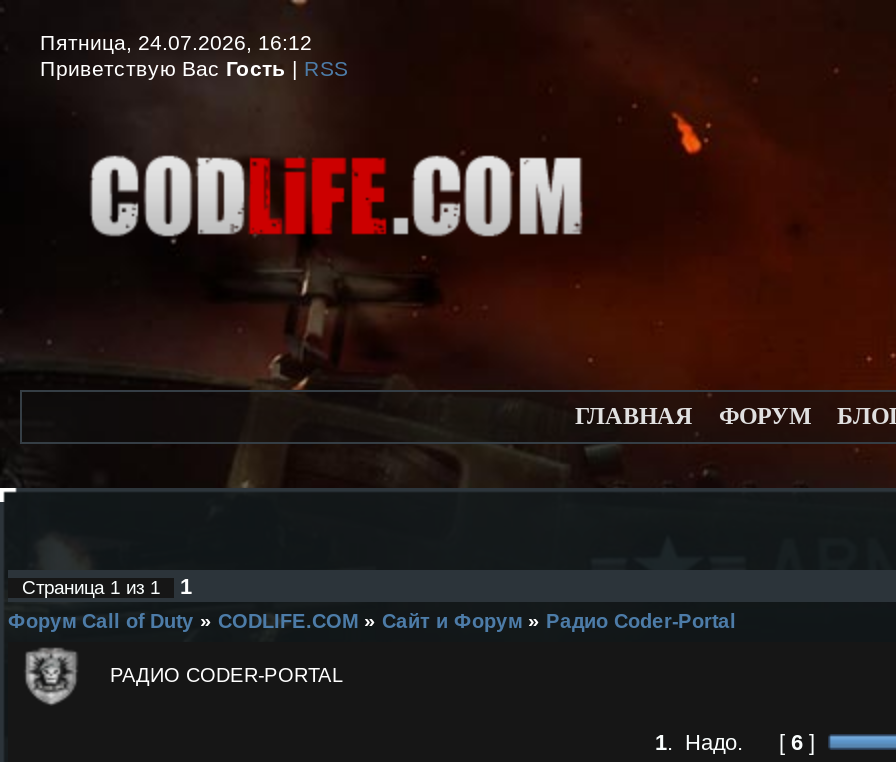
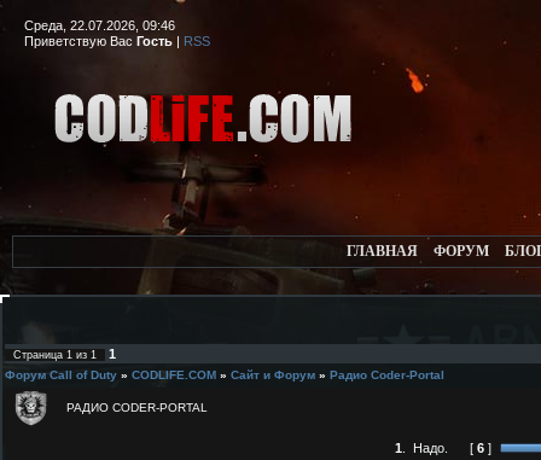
[40,30,312,54] Пятница, 24.07.2026, 16:12 -> [24,18,175,33] Среда, 22.07.2026, 09:46

